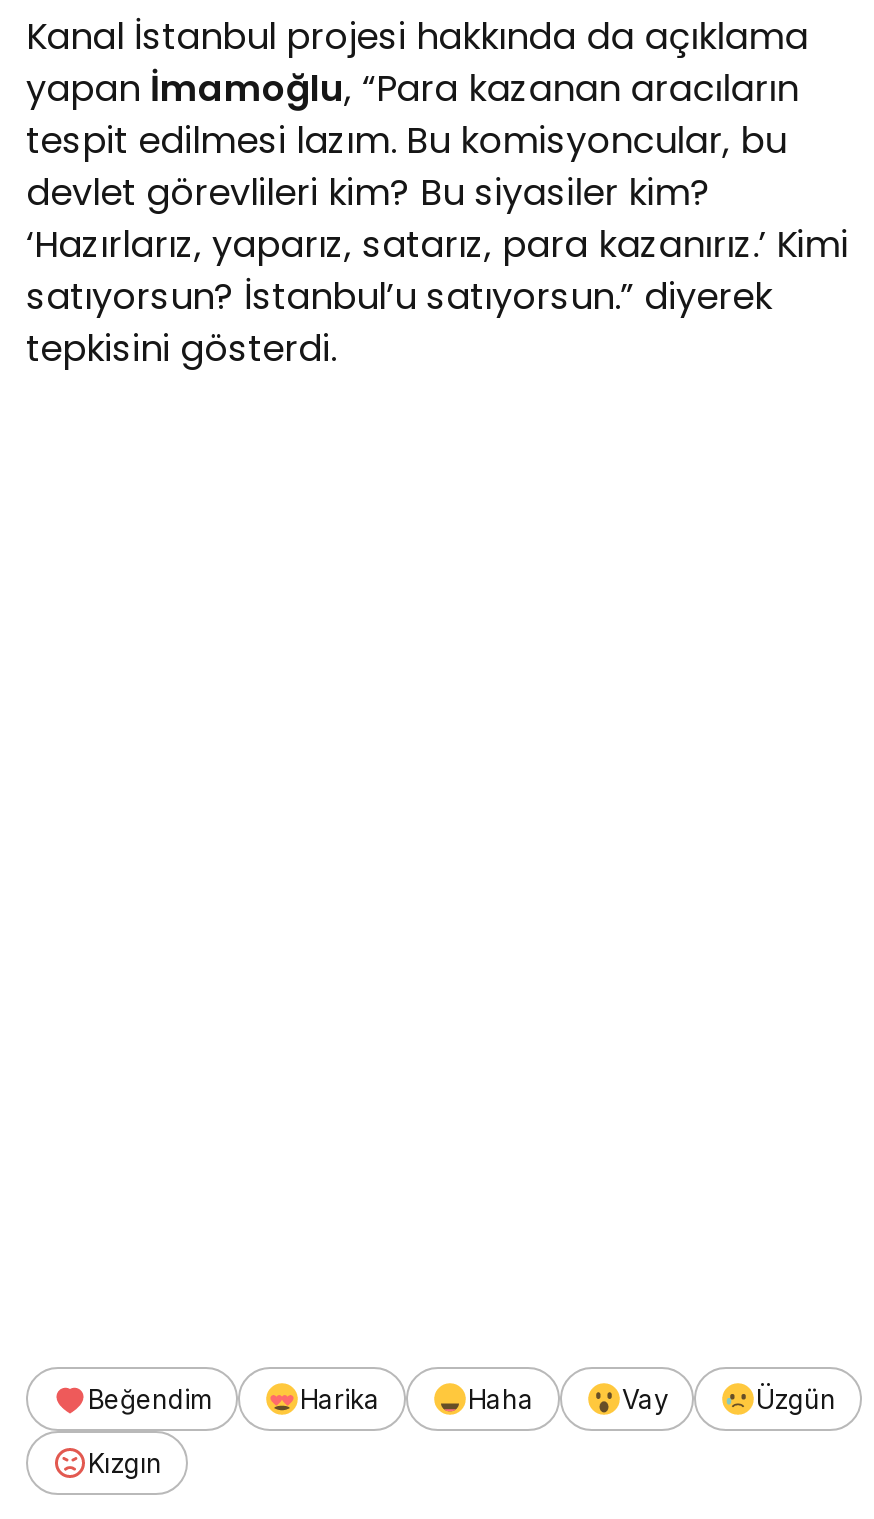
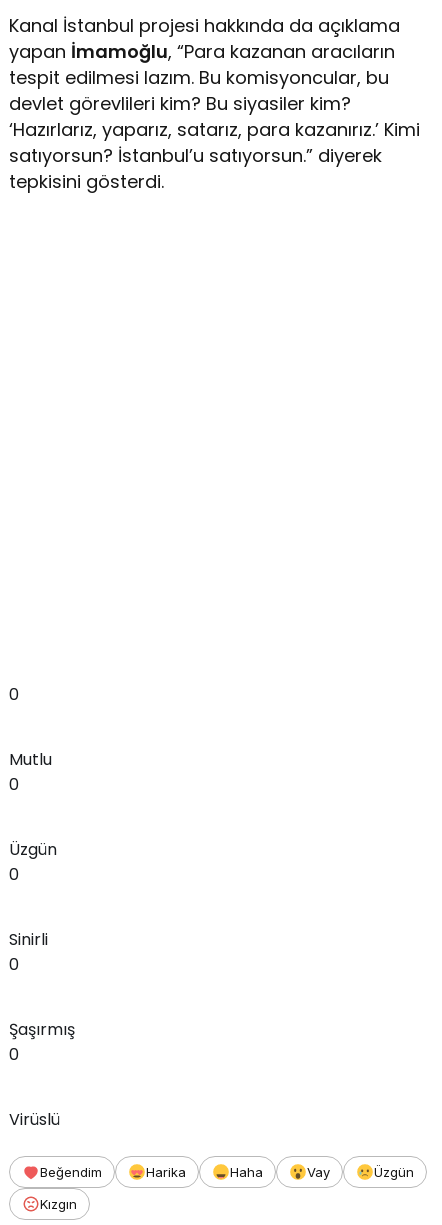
none -> [9,683,75,1131] 0 | Mutlu | 0 | Üzgün | 0 | Sinirli | 0 | Şaşırmış | 0 | Virüslü

